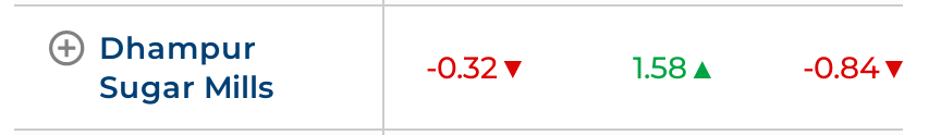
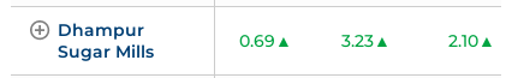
[426,47,498,87] -0.32 -> [239,30,275,51] 0.69
[633,47,687,87] 1.58 -> [341,30,374,51] 3.23
[803,47,879,87] -0.84 -> [448,30,478,51] 2.10

